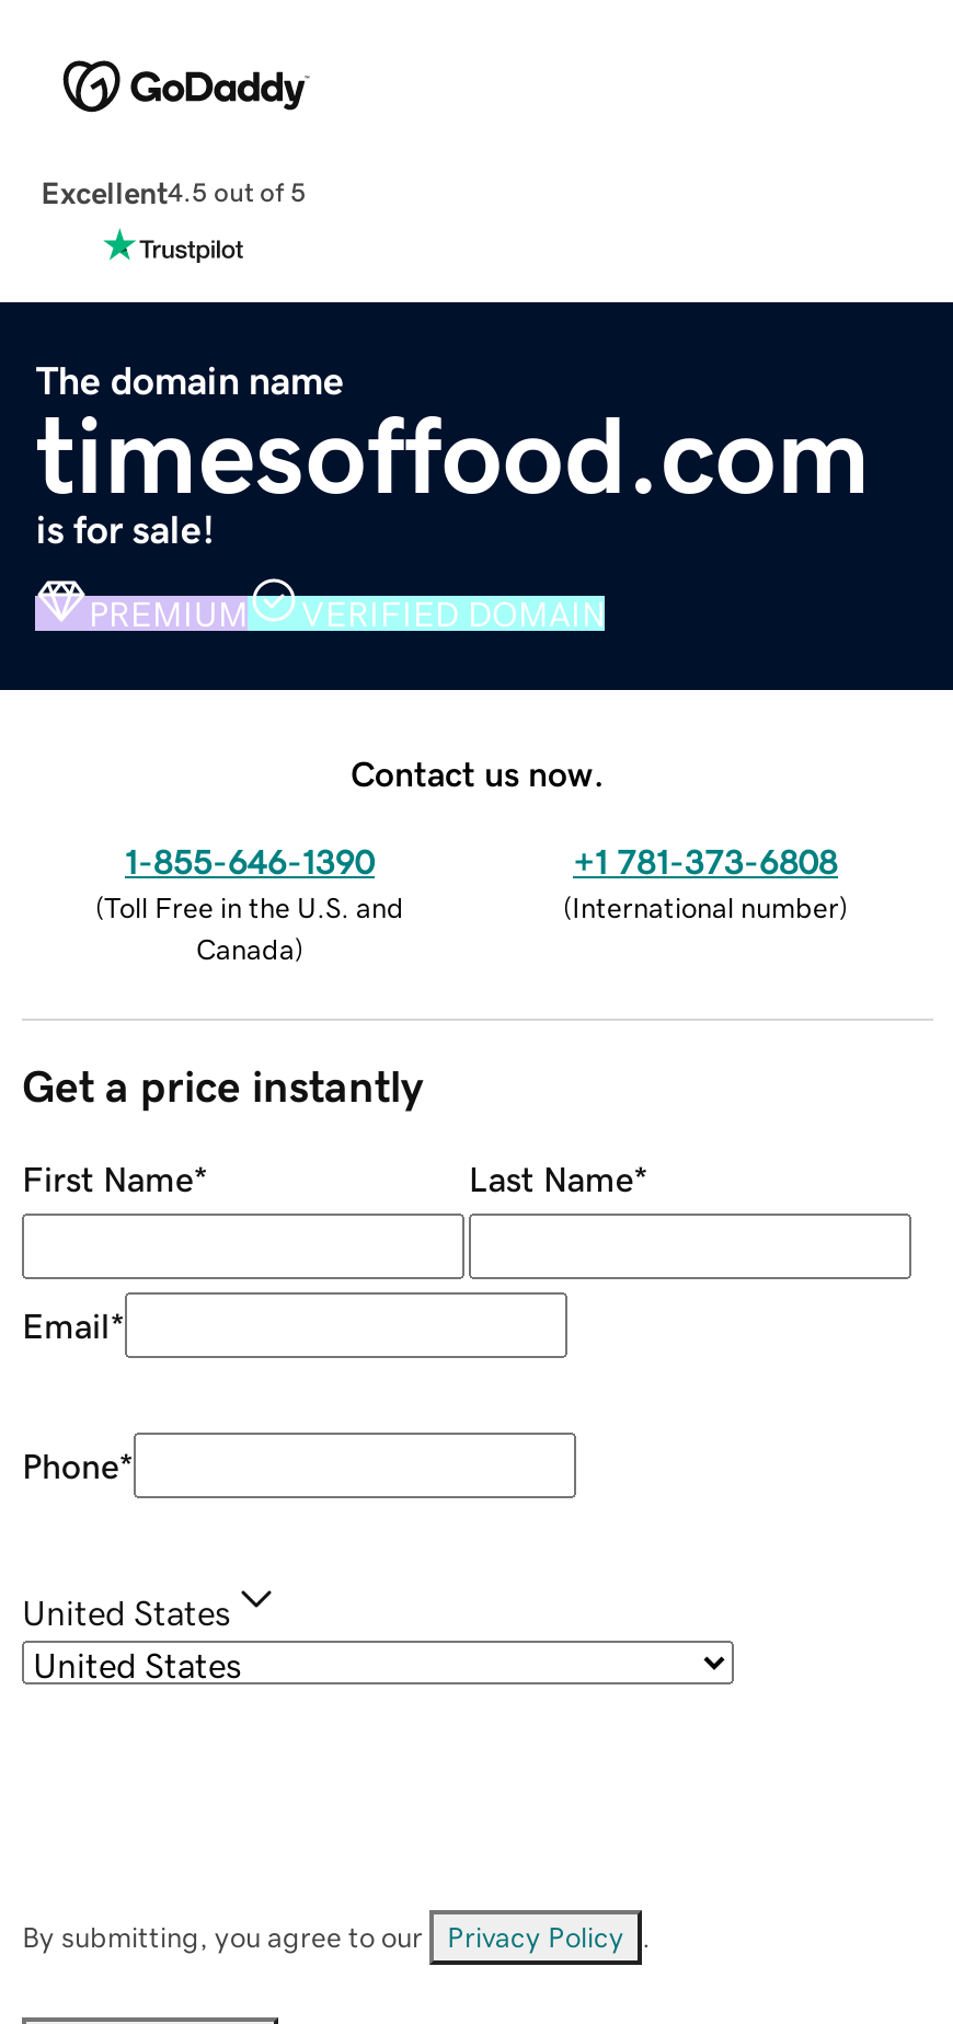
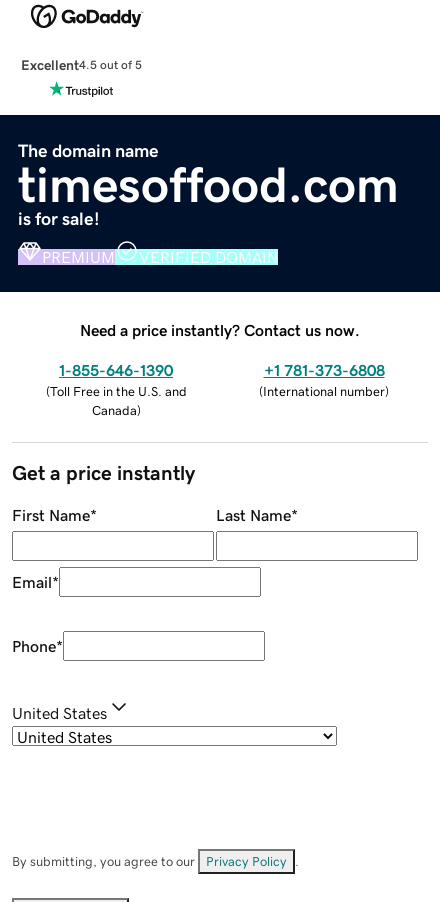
[351,755,605,790] Contact us now. -> [80,322,360,338] Need a price instantly? Contact us now.

